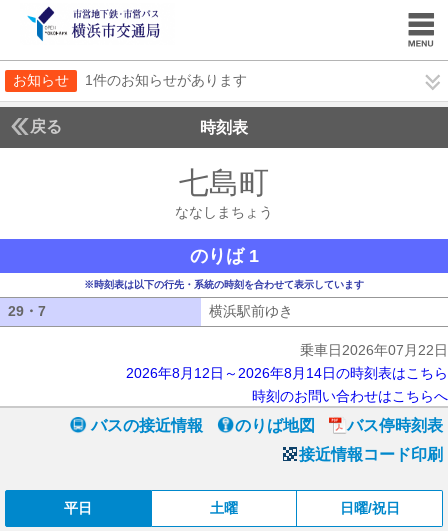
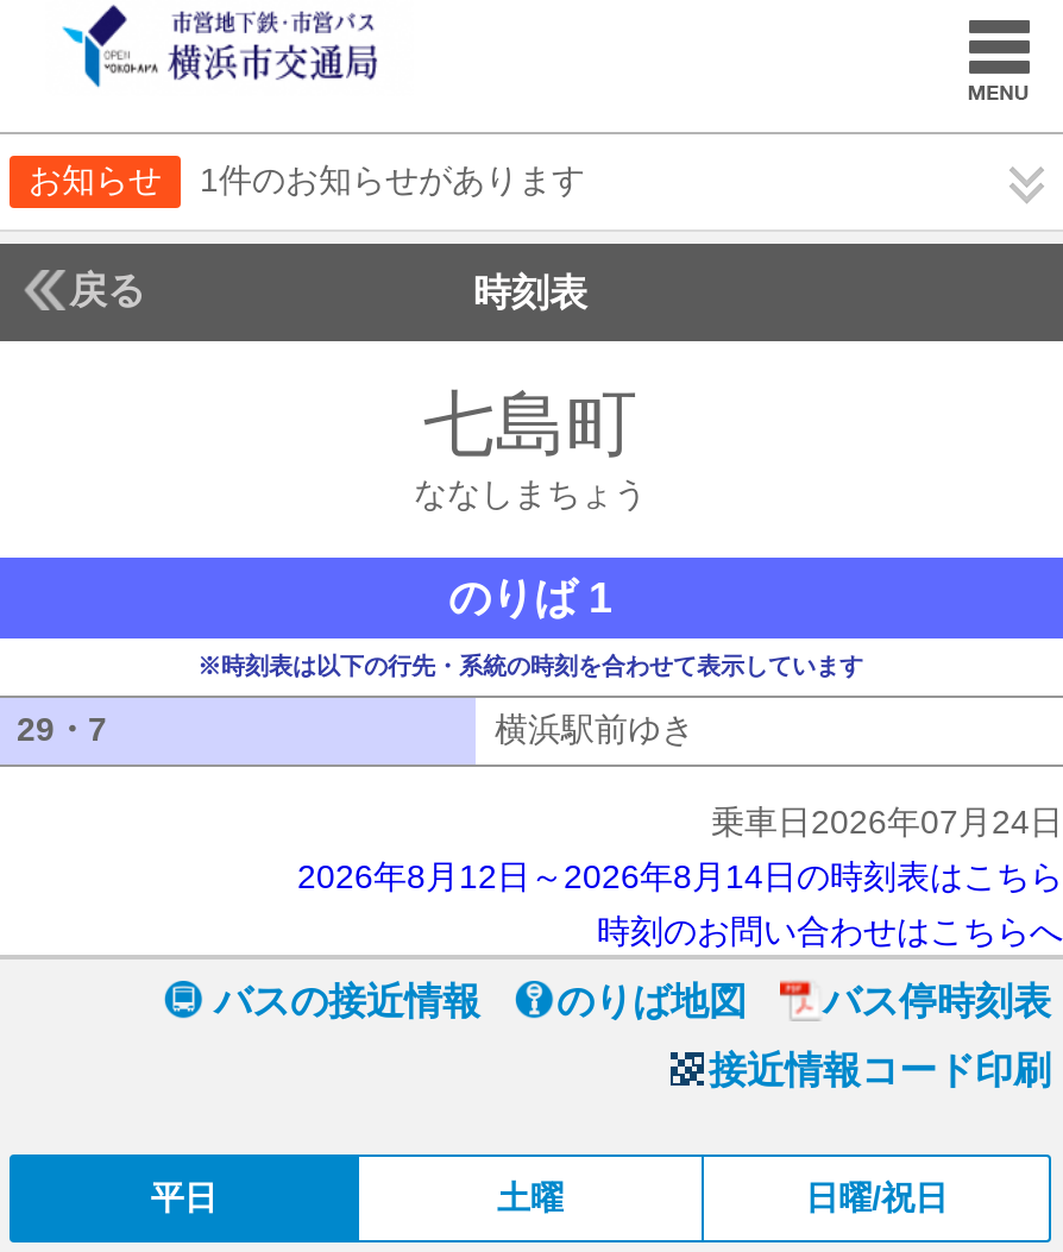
[300,342,448,358] 乗車日2026年07月22日 -> [711,803,1063,841] 乗車日2026年07月24日

